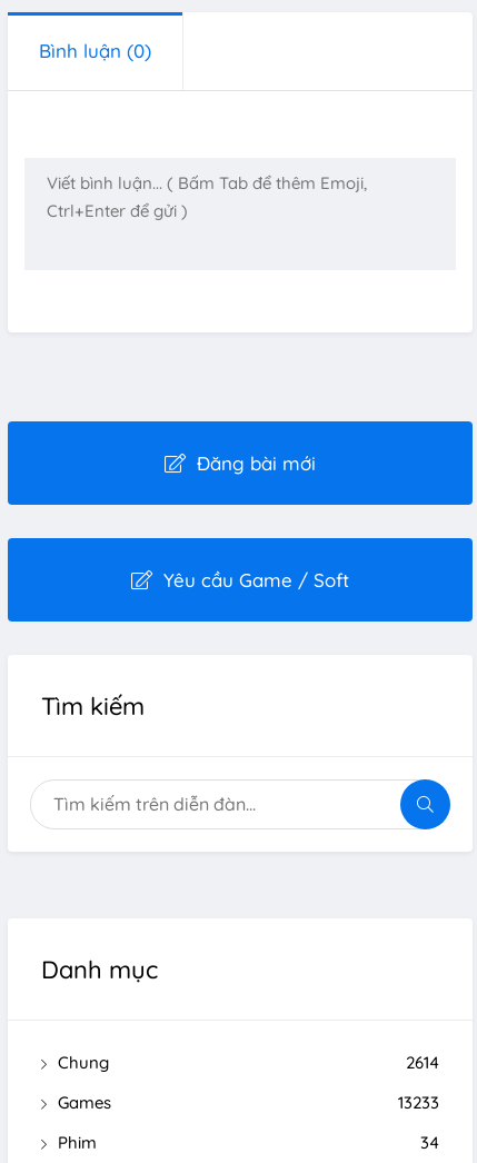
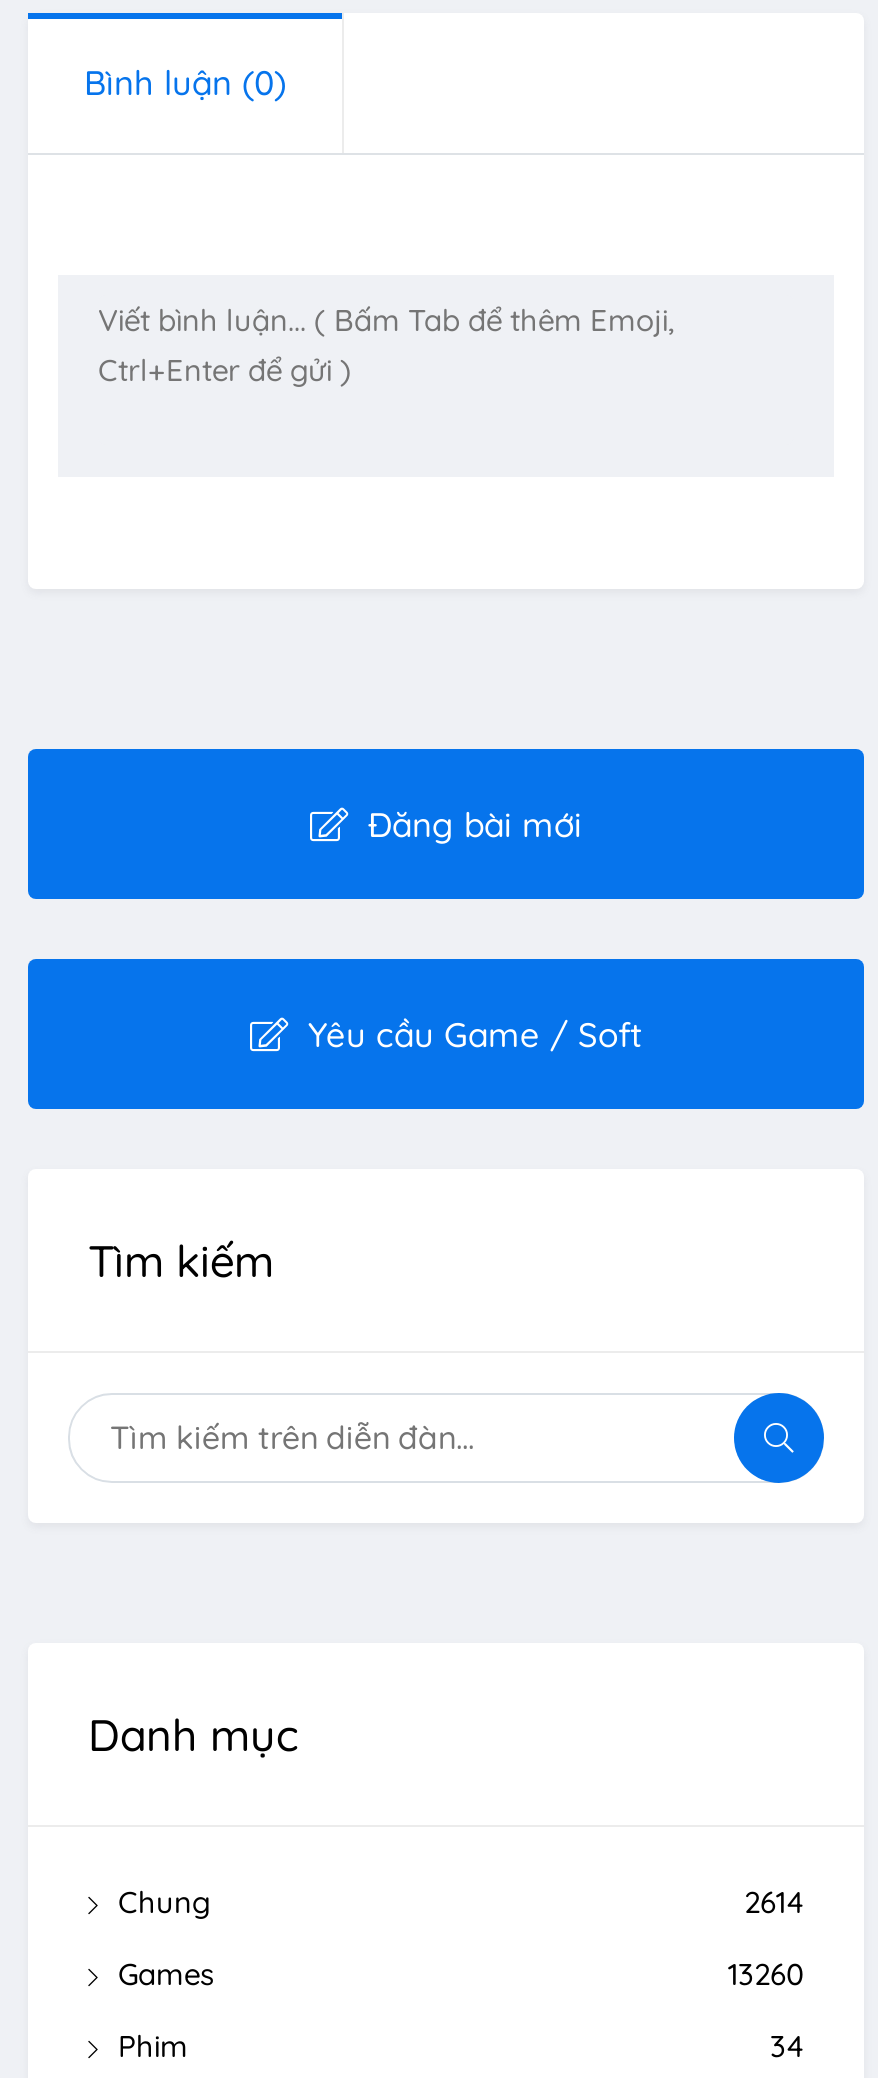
[398,1092,439,1113] 13233 -> [728,1955,804,1993] 13260

